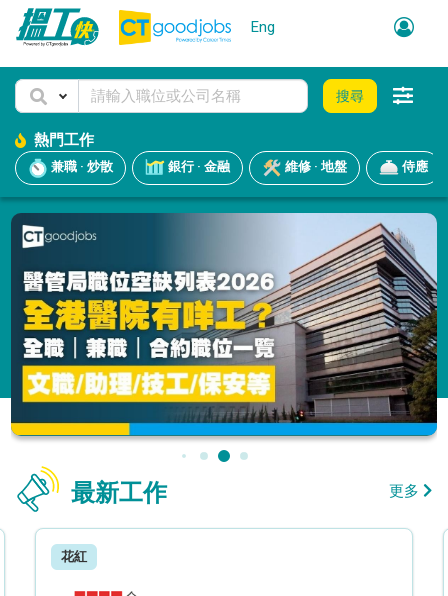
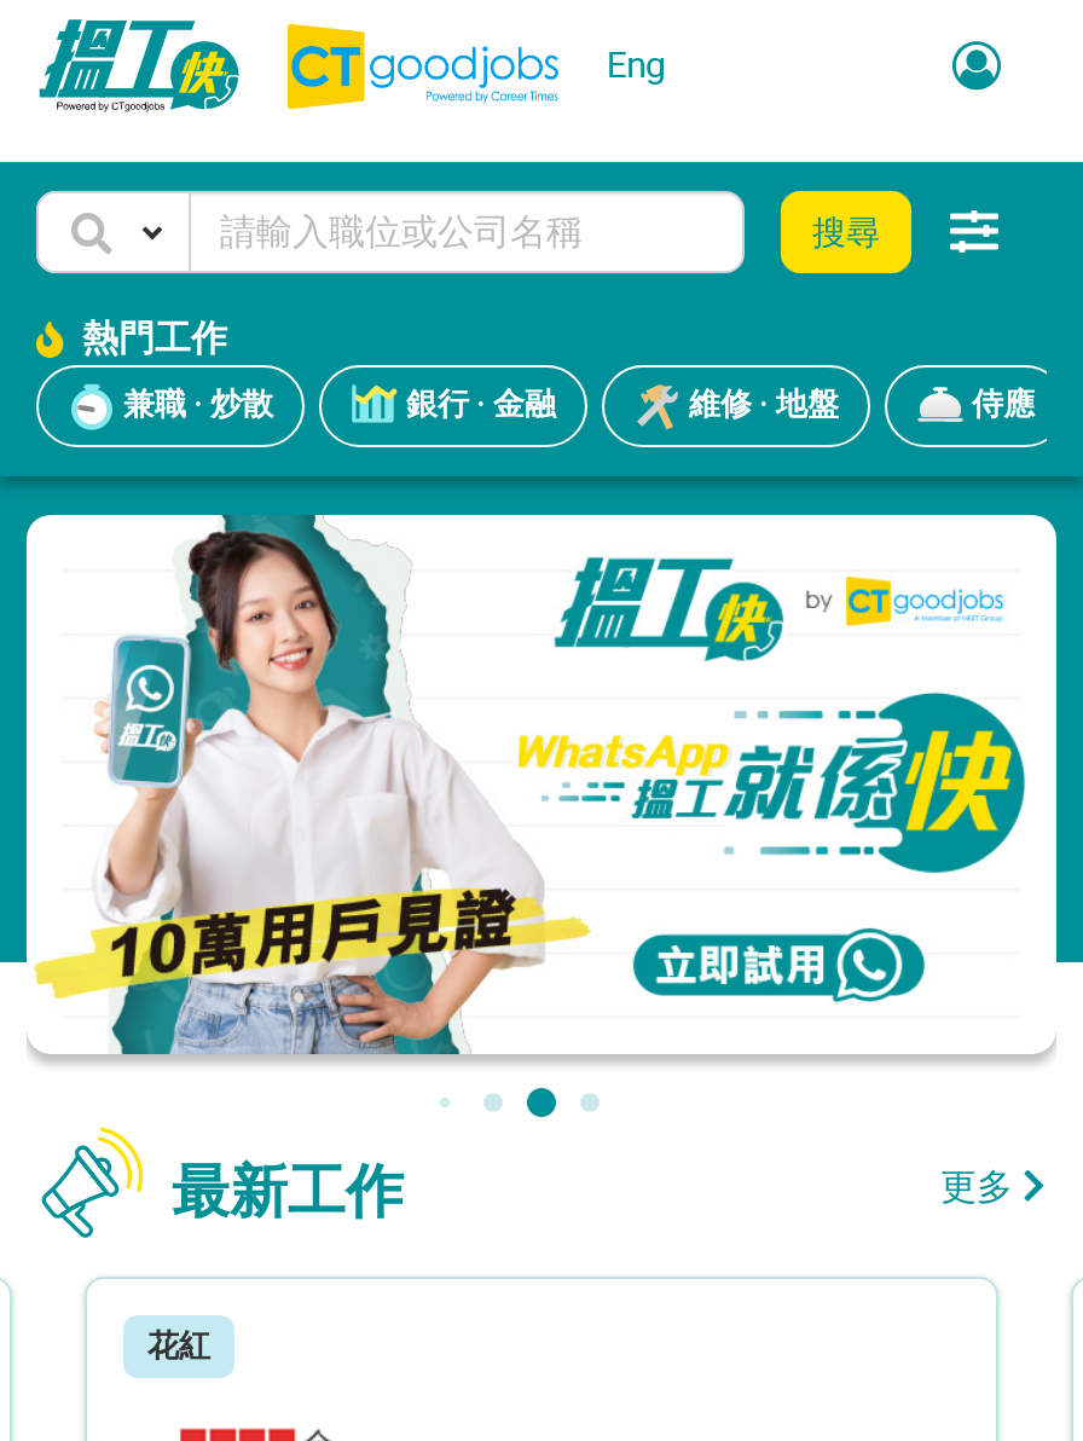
[10,212,438,437] [image] -> [24,513,1059,1054] [image]

